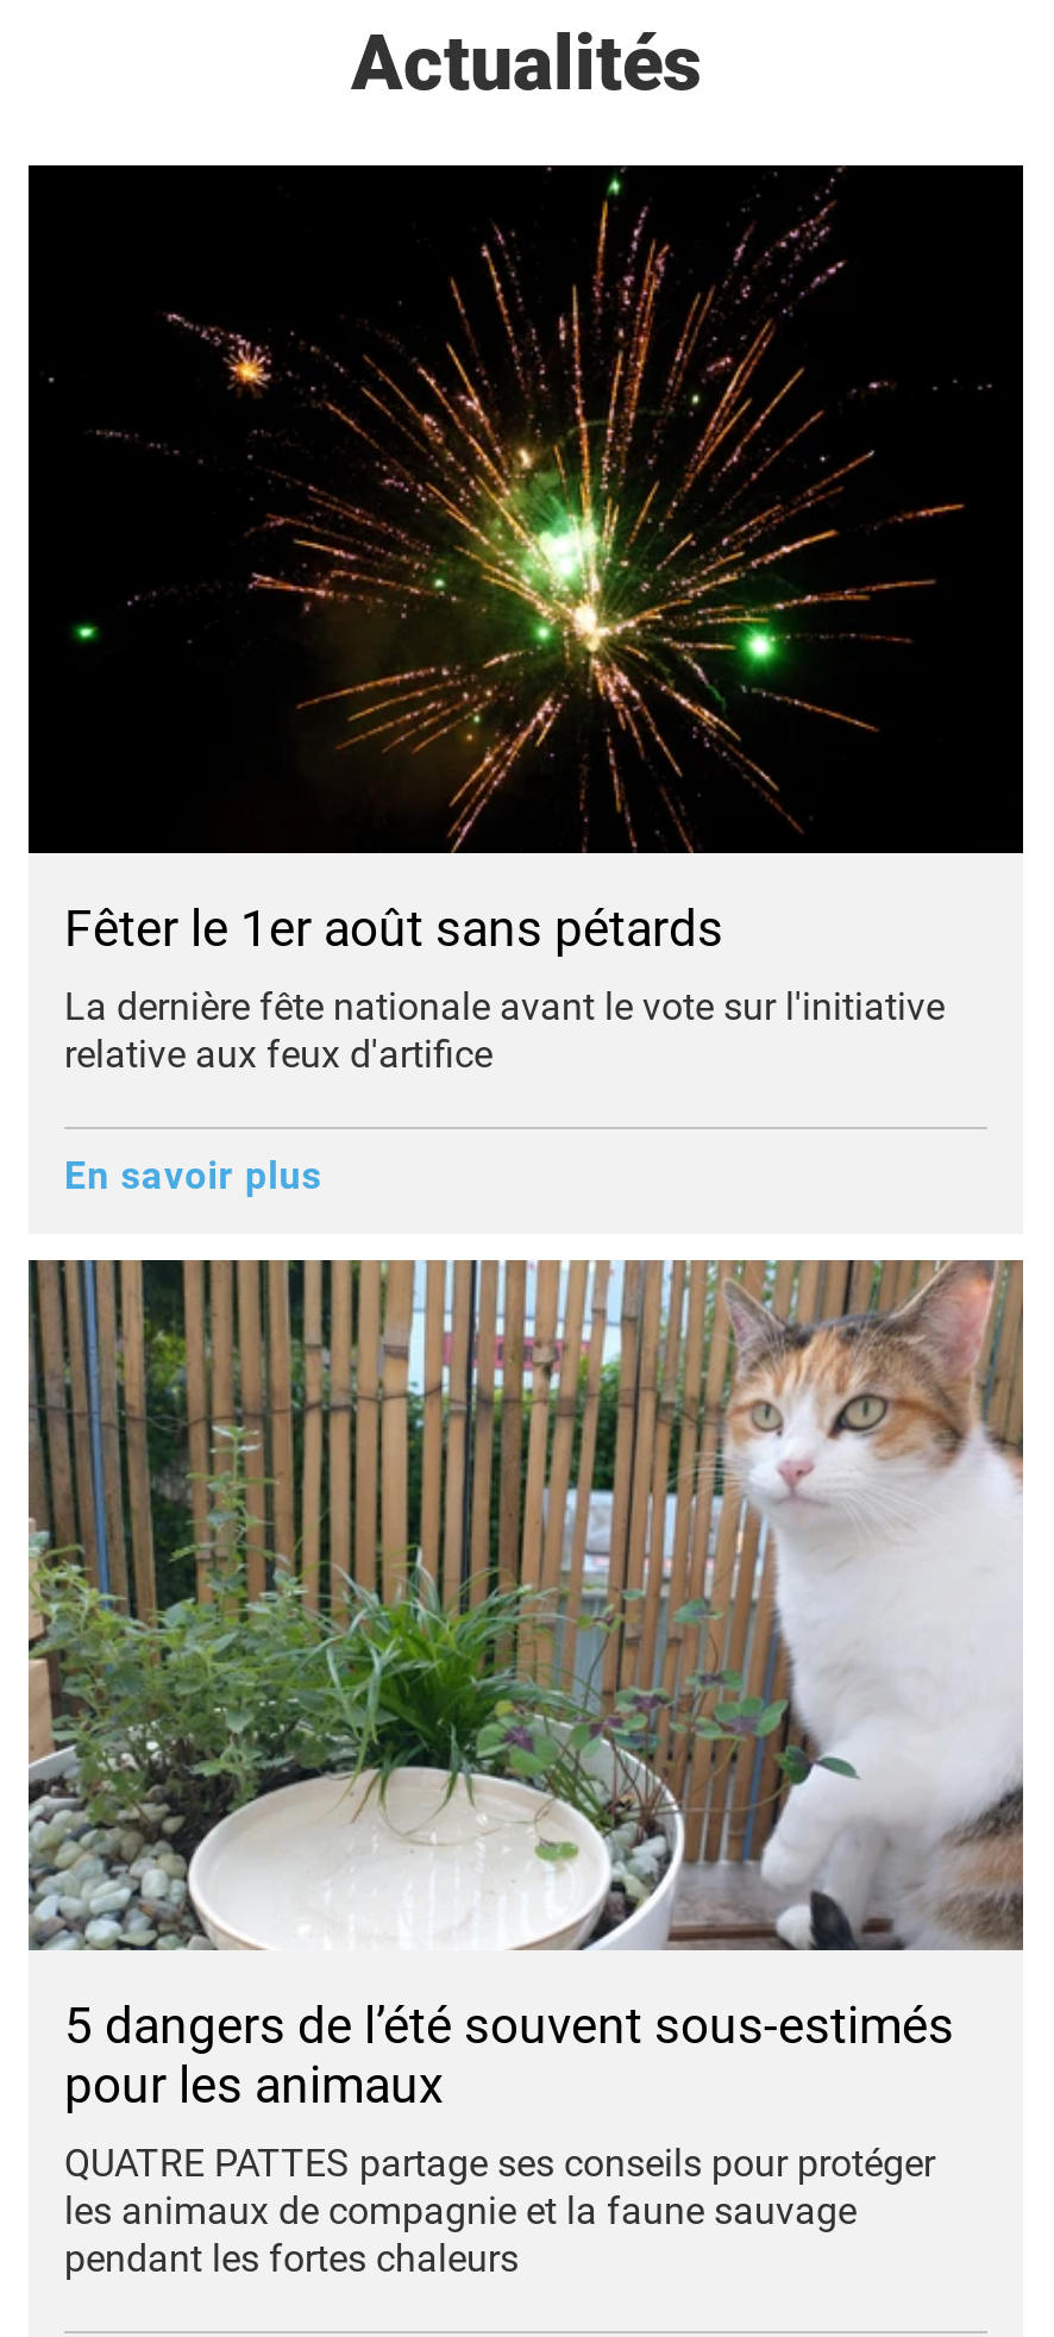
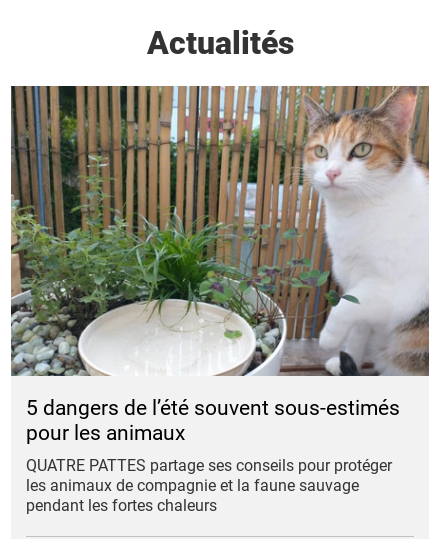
[26,163,1025,1199] [image] | Fêter le 1er août sans pétards | La dernière fête nationale avant le vote sur l'initiative | relative aux feux d'artifice | En savoir plus -> none

